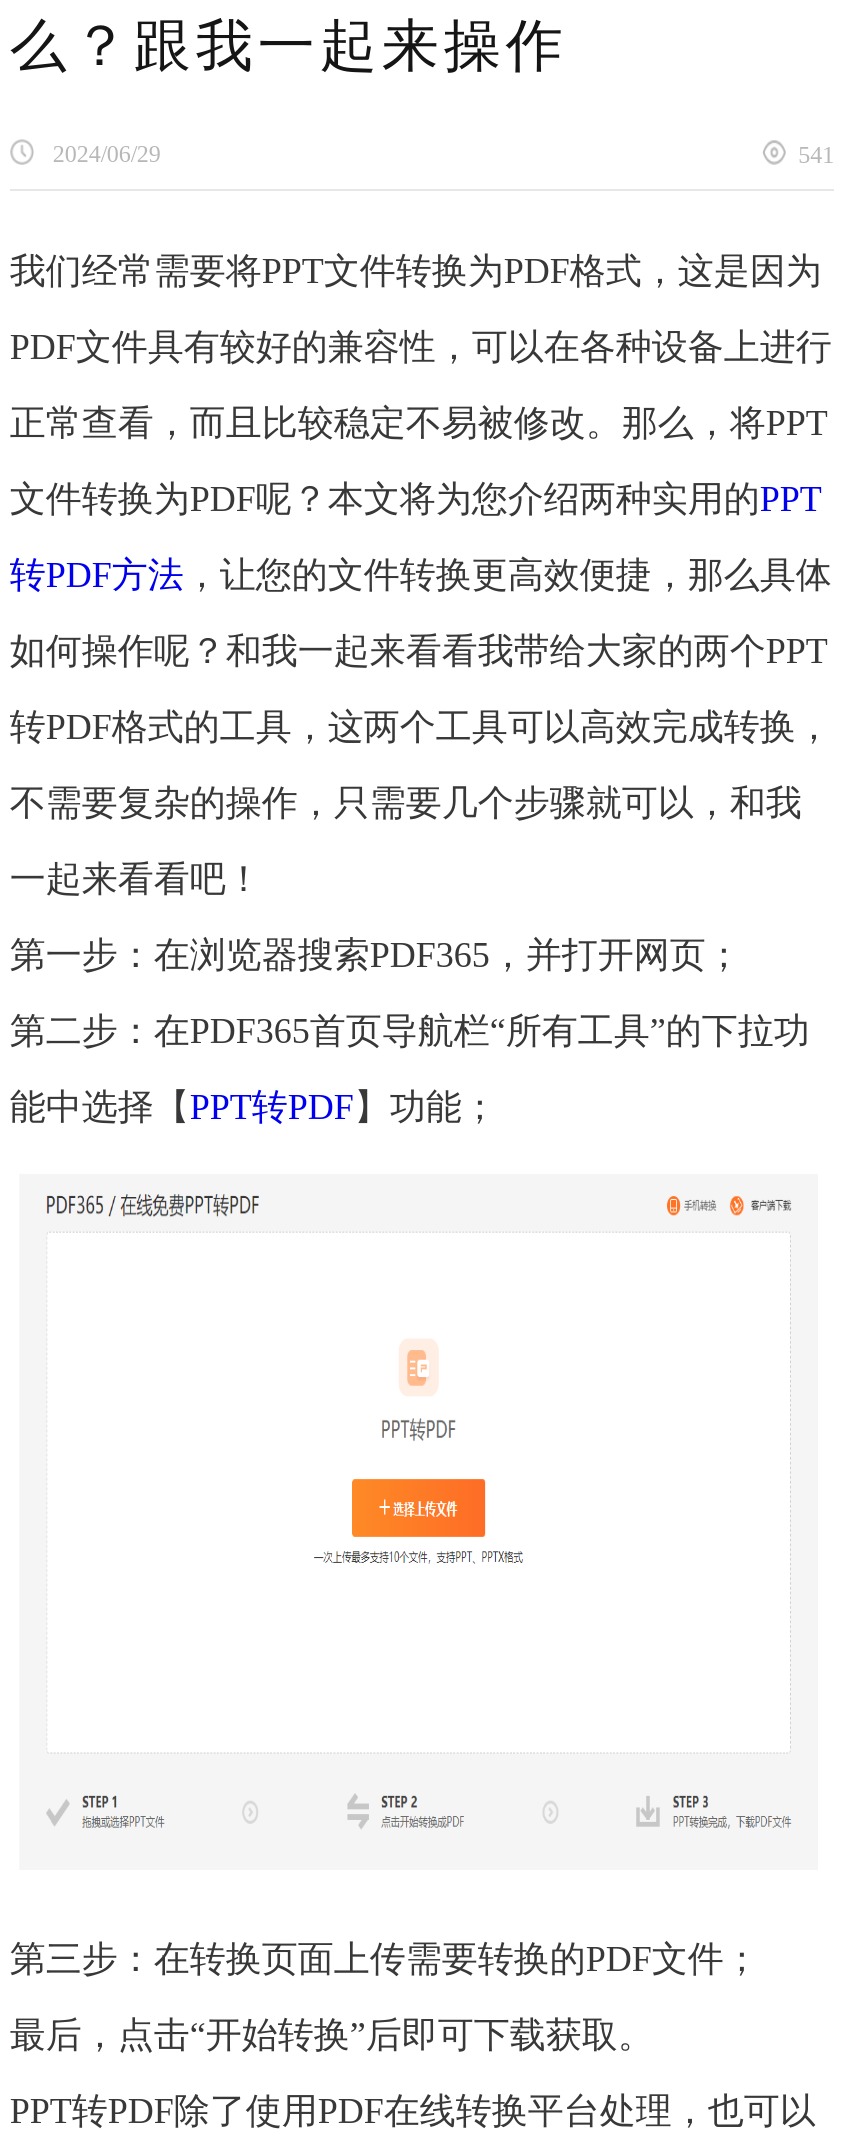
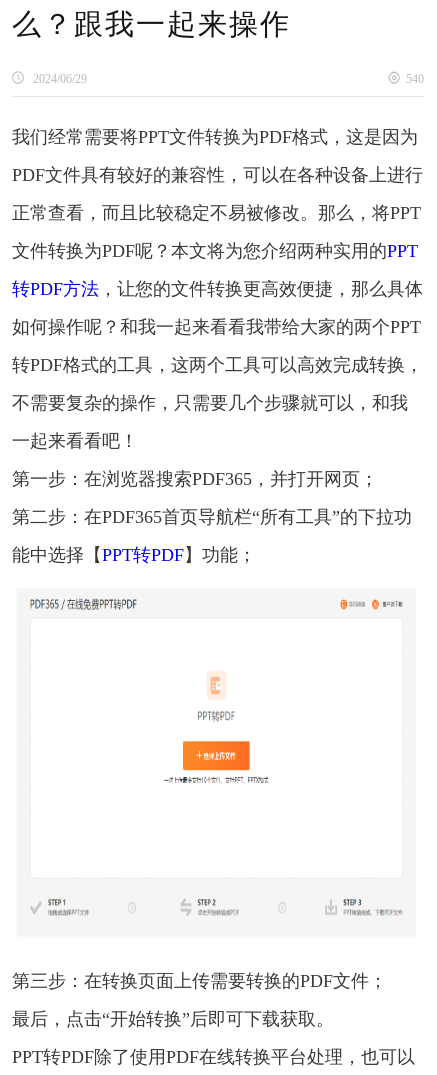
[798,140,834,168] 541 -> [406,72,424,86] 540

